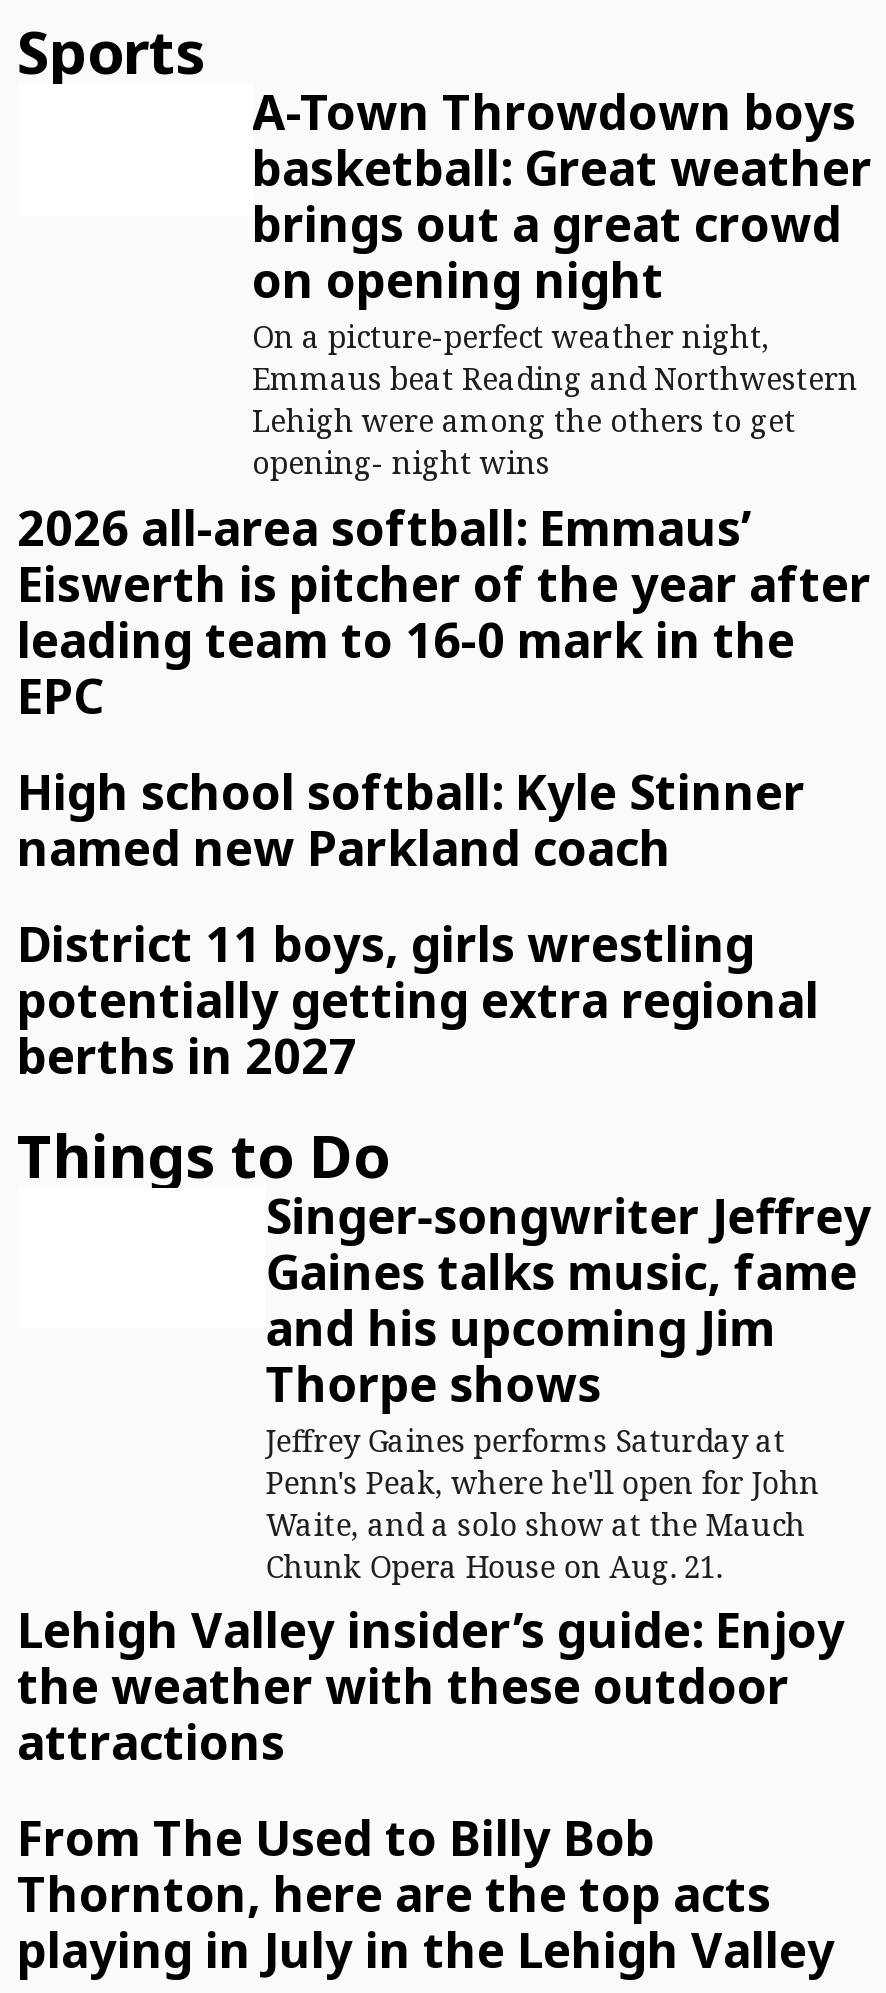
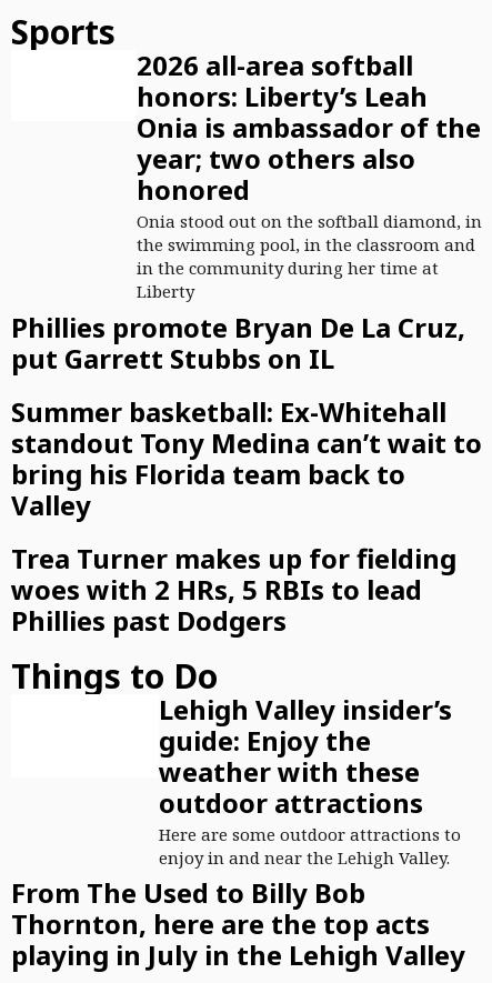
[17,79,872,728] A-Town Throwdown boys | basketball: Great weather | brings out a great crowd | on opening night | On a picture-perfect weather night, | Emmaus beat Reading and Northwestern | Lehigh were among the others to get | opening- night wins | 2026 all-area softball: Emmaus’ | Eiswerth is pitcher of the year after | leading team to 16-0 mark in the | EPC -> [11,47,482,376] 2026 all-area softball | honors: Liberty’s Leah | Onia is ambassador of the | year; two others also | honored | Onia stood out on the softball diamond, in | the swimming pool, in the classroom and | in the community during her time at | Liberty | Phillies promote Bryan De La Cruz, | put Garrett Stubbs on IL
[17,758,805,880] High school softball: Kyle Stinner | named new Parkland coach -> [11,393,482,523] Summer basketball: Ex-Whitehall | standout Tony Medina can’t wait to | bring his Florida team back to | Valley
[17,910,819,1088] District 11 boys, girls wrestling | potentially getting extra regional | berths in 2027 -> [11,540,456,638] Trea Turner makes up for fielding | woes with 2 HRs, 5 RBIs to lead | Phillies past Dodgers
moved [17,1114,389,1196] -> [11,653,218,698]: Things to Do
[17,1182,871,1775] Singer-songwriter Jeffrey | Gaines talks music, fame | and his upcoming Jim | Thorpe shows | Jeffrey Gaines performs Saturday at | Penn's Peak, where he'll open for John | Waite, and a solo show at the Mauch | Chunk Opera House on Aug. 21. | Lehigh Valley insider’s guide: Enjoy | the weather with these outdoor | attractions -> [159,691,461,868] Lehigh Valley insider’s | guide: Enjoy the | weather with these | outdoor attractions | Here are some outdoor attractions to | enjoy in and near the Lehigh Valley.

